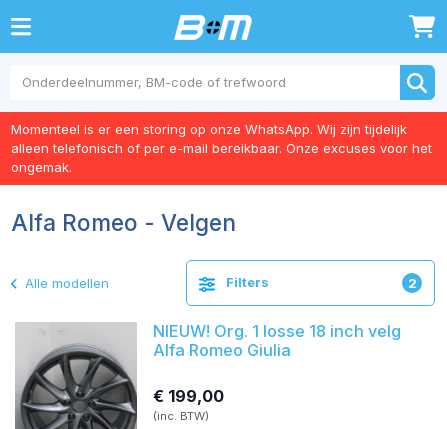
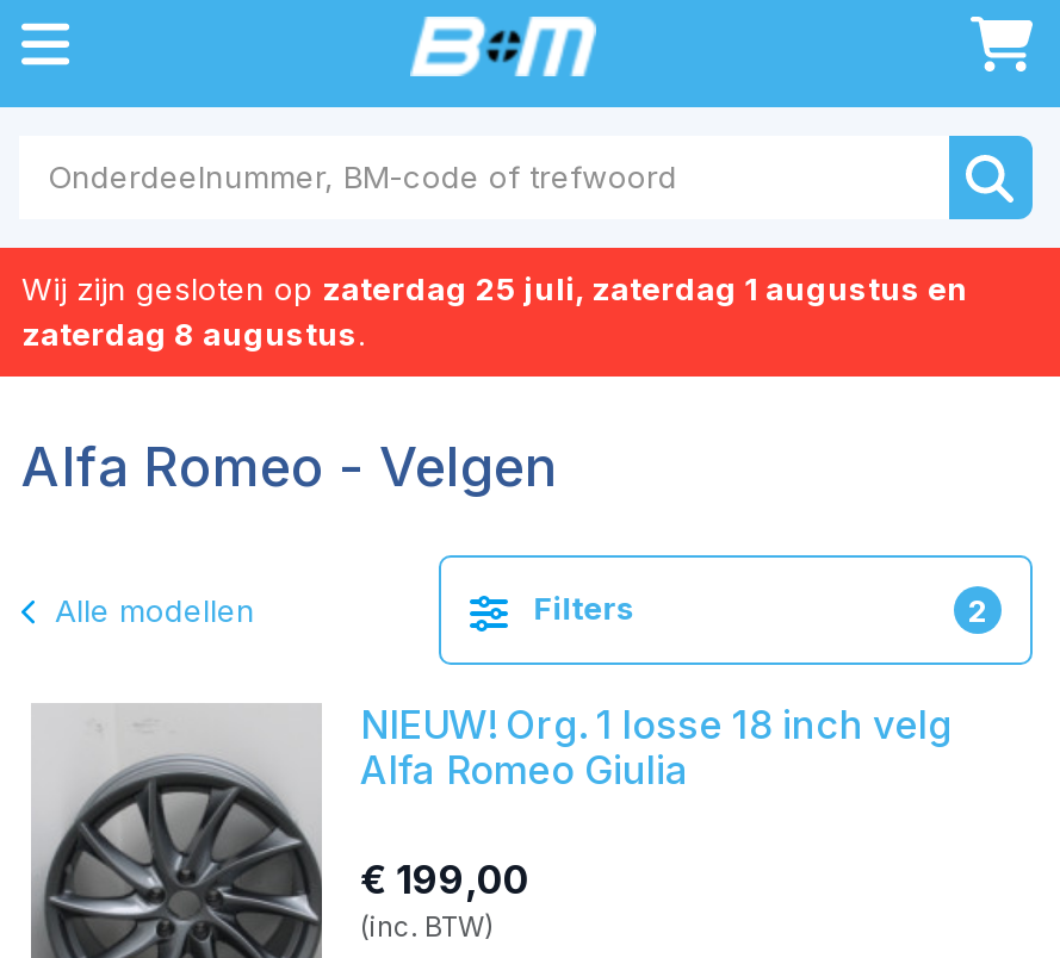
[11,121,432,175] Momenteel is er een storing op onze WhatsApp. Wij zijn tijdelijk | alleen telefonisch of per e-mail bereikbaar. Onze excuses voor het | ongemak. -> [21,270,966,353] Wij zijn gesloten op zaterdag 25 juli, zaterdag 1 augustus en | zaterdag 8 augustus.

